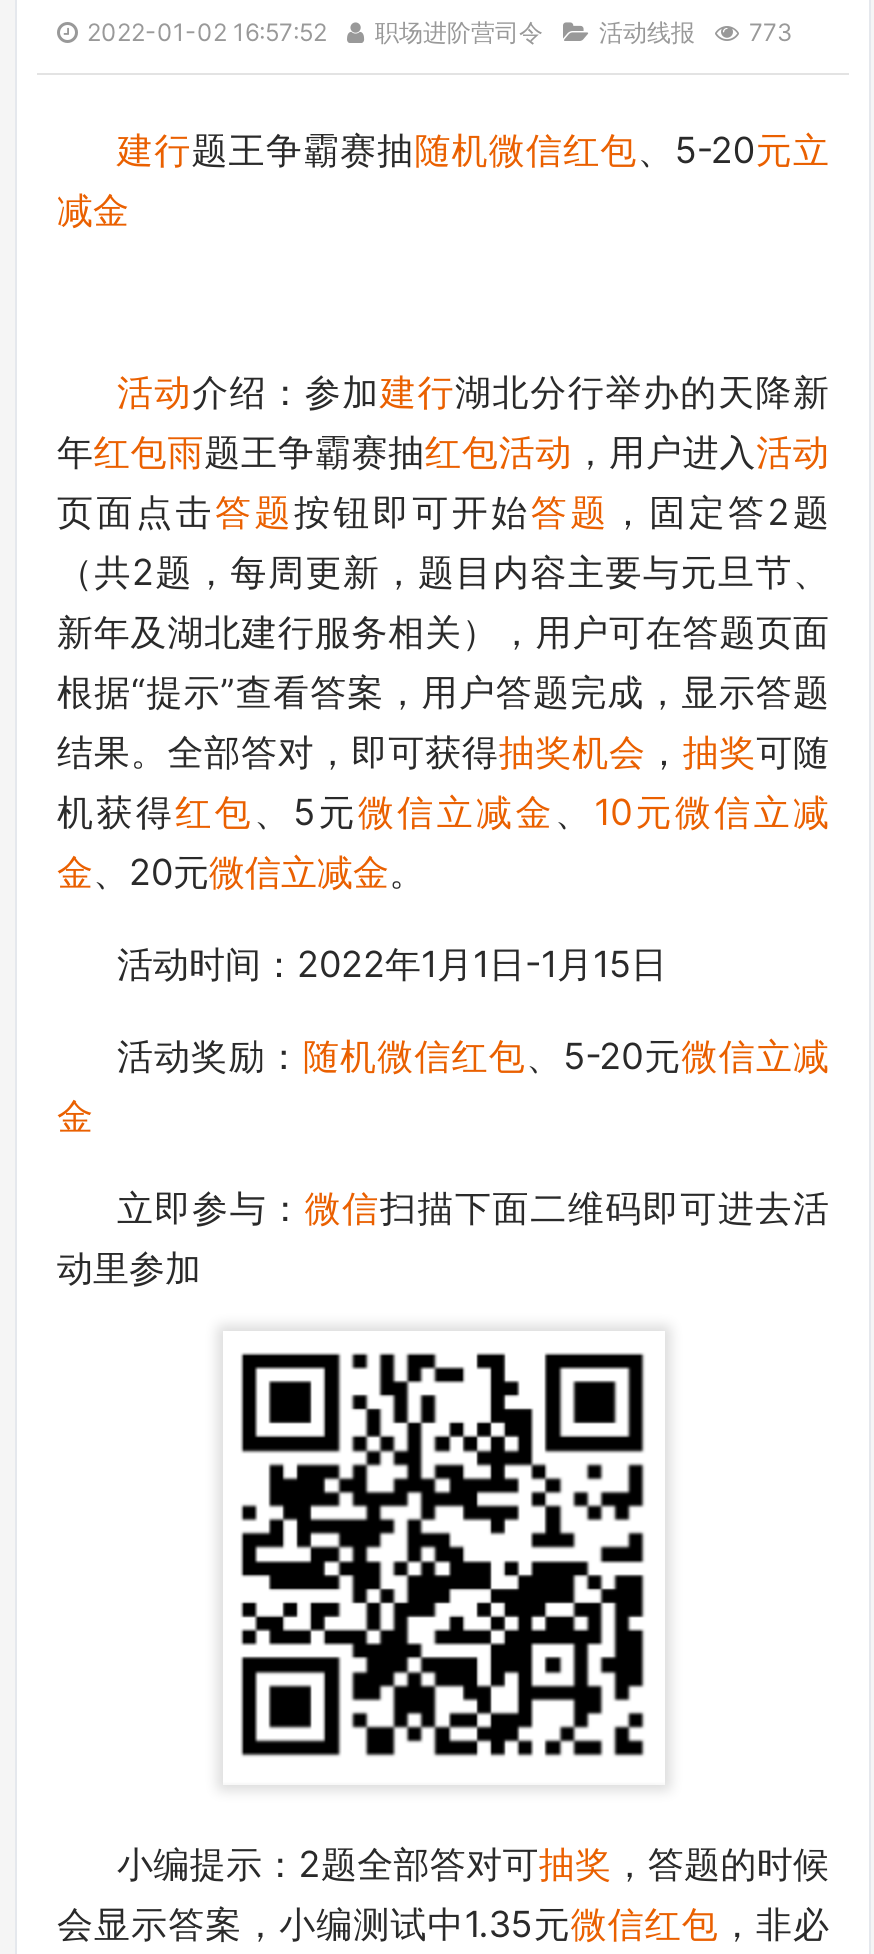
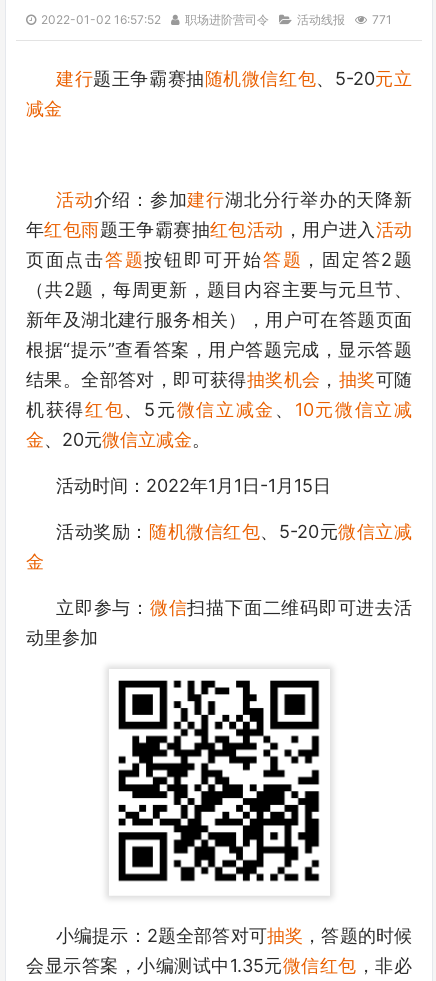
[87,17,793,47] 2022-01-02 16:57:52 职场进阶营司令 活动线报 773 -> [41,12,392,27] 2022-01-02 16:57:52 职场进阶营司令 活动线报 771

